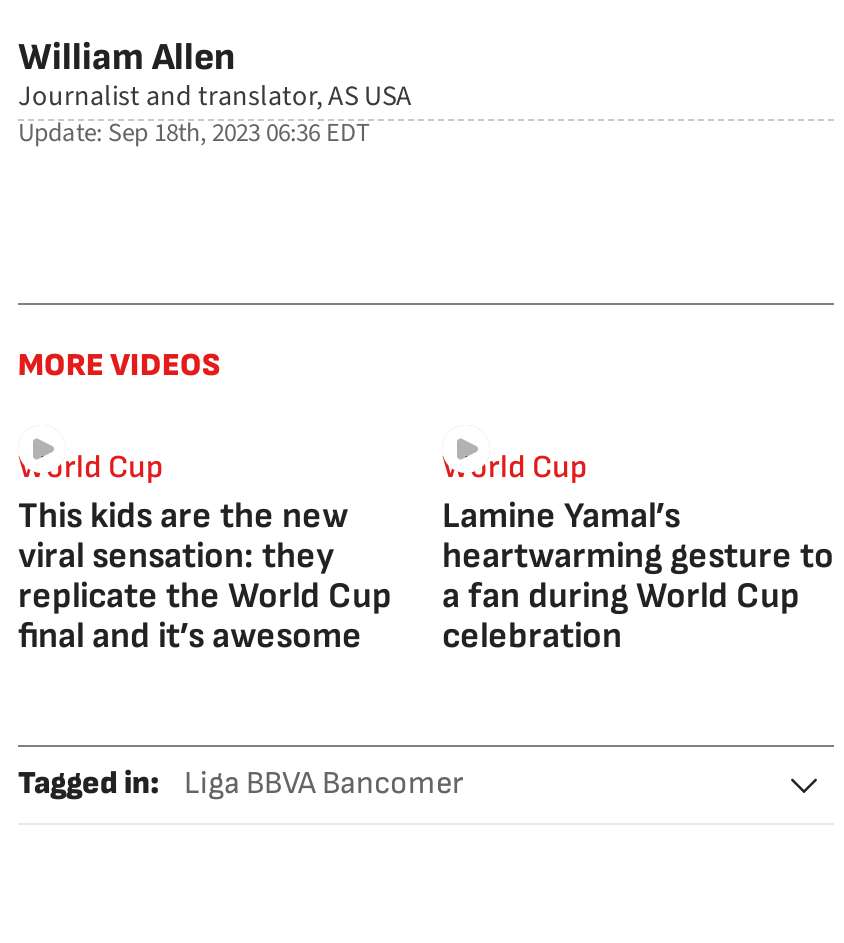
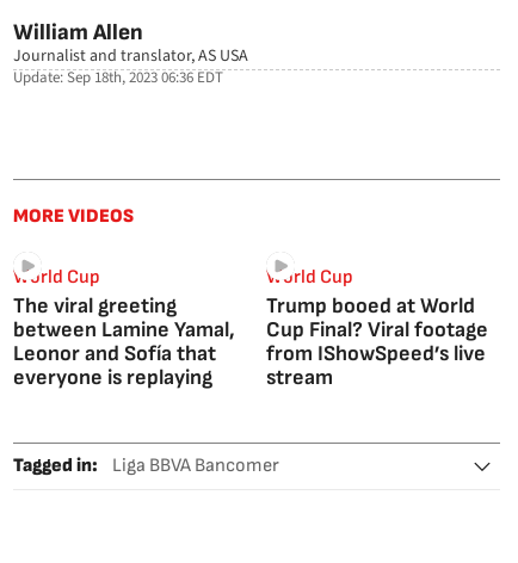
[18,495,392,657] This kids are the new | viral sensation: they | replicate the World Cup | final and it’s awesome -> [13,293,235,390] The viral greeting | between Lamine Yamal, | Leonor and Sofía that | everyone is replaying
[442,495,834,657] Lamine Yamal’s | heartwarming gesture to | a fan during World Cup | celebration -> [266,293,488,390] Trump booed at World | Cup Final? Viral footage | from IShowSpeed’s live | stream

